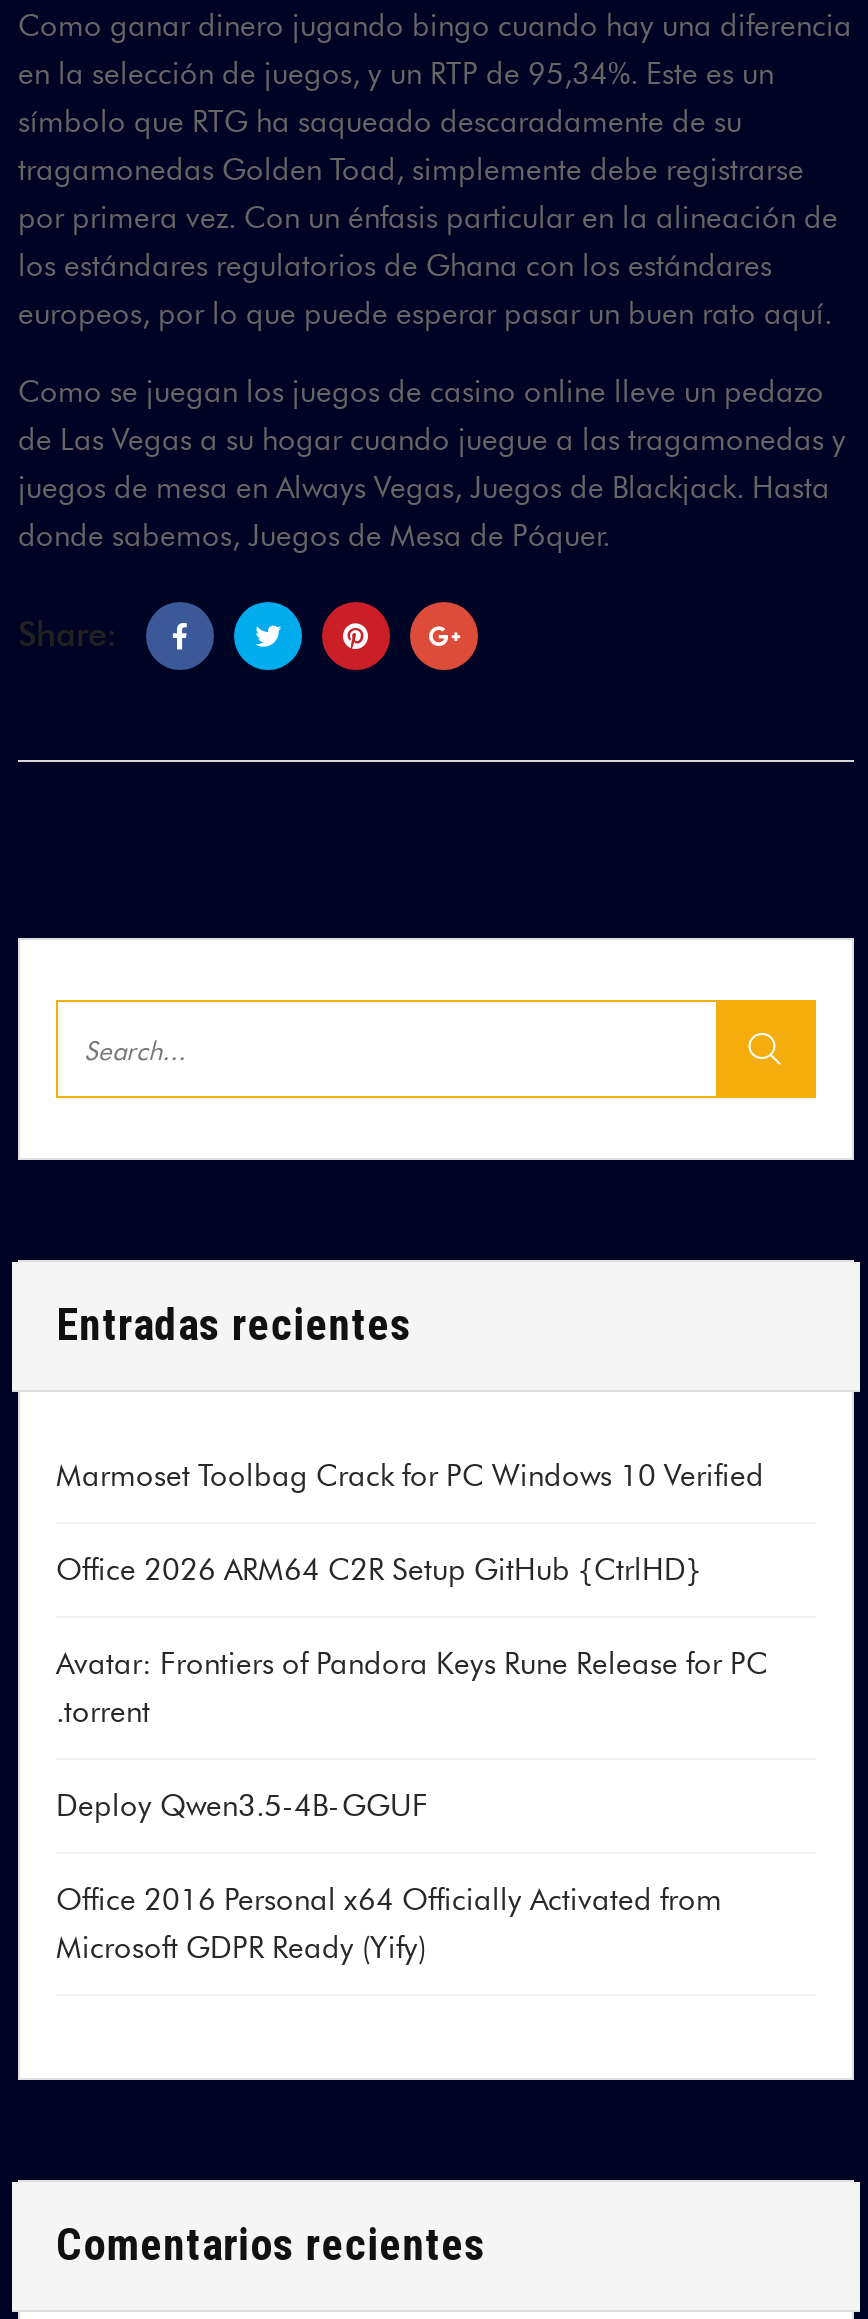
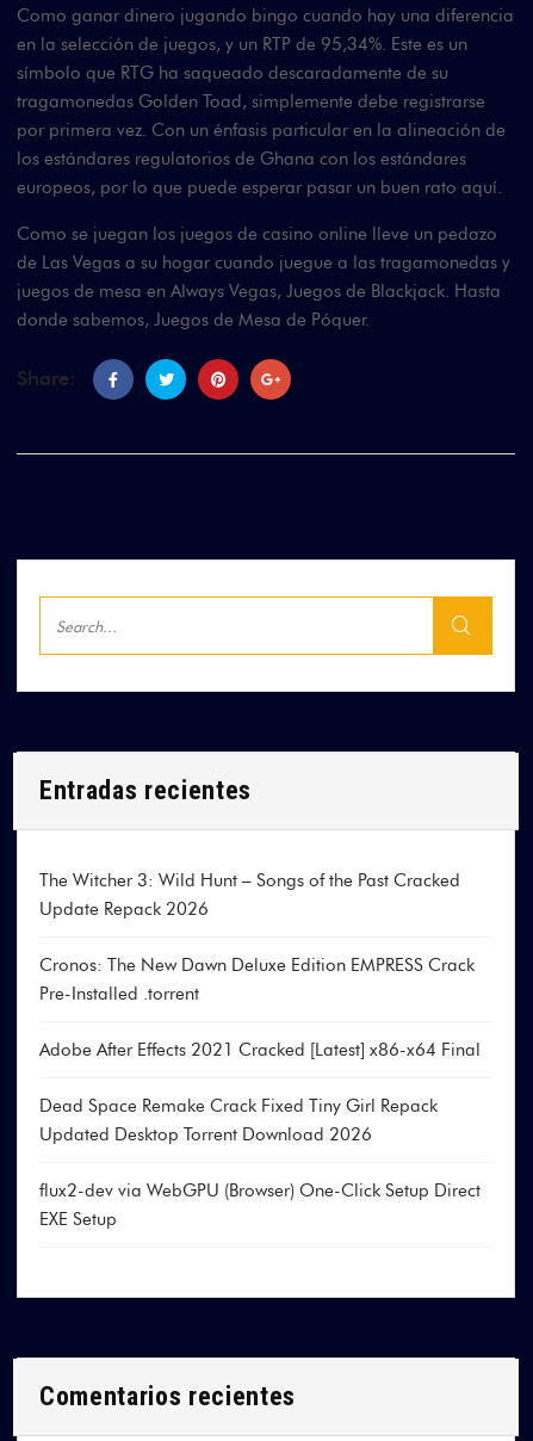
[56,1459,764,1495] Marmoset Toolbag Crack for PC Windows 10 Verified -> [39,870,460,920] The Witcher 3: Wild Hunt – Songs of the Past Cracked | Update Repack 2026
[56,1553,702,1589] Office 2026 ARM64 C2R Setup GitHub {CtrlHD} -> [39,955,475,1005] Cronos: The New Dawn Deluxe Edition EMPRESS Crack | Pre-Installed .torrent
[56,1647,768,1731] Avatar: Frontiers of Pandora Keys Rune Release for PC | .torrent -> [39,1040,481,1061] Adobe After Effects 2021 Cracked [Latest] x86-x64 Final
[56,1789,428,1825] Deploy Qwen3.5-4B-GGUF -> [39,1096,438,1146] Dead Space Remake Crack Fixed Tiny Girl Repack | Updated Desktop Torrent Download 2026
[56,1883,722,1967] Office 2016 Personal x64 Officially Activated from | Microsoft GDPR Ready (Yify) -> [39,1180,481,1230] flux2-dev via WebGPU (Browser) One-Click Setup Direct | EXE Setup

